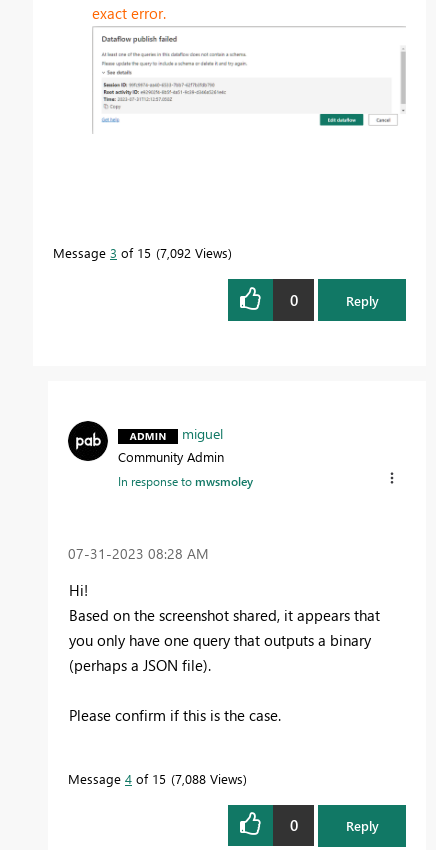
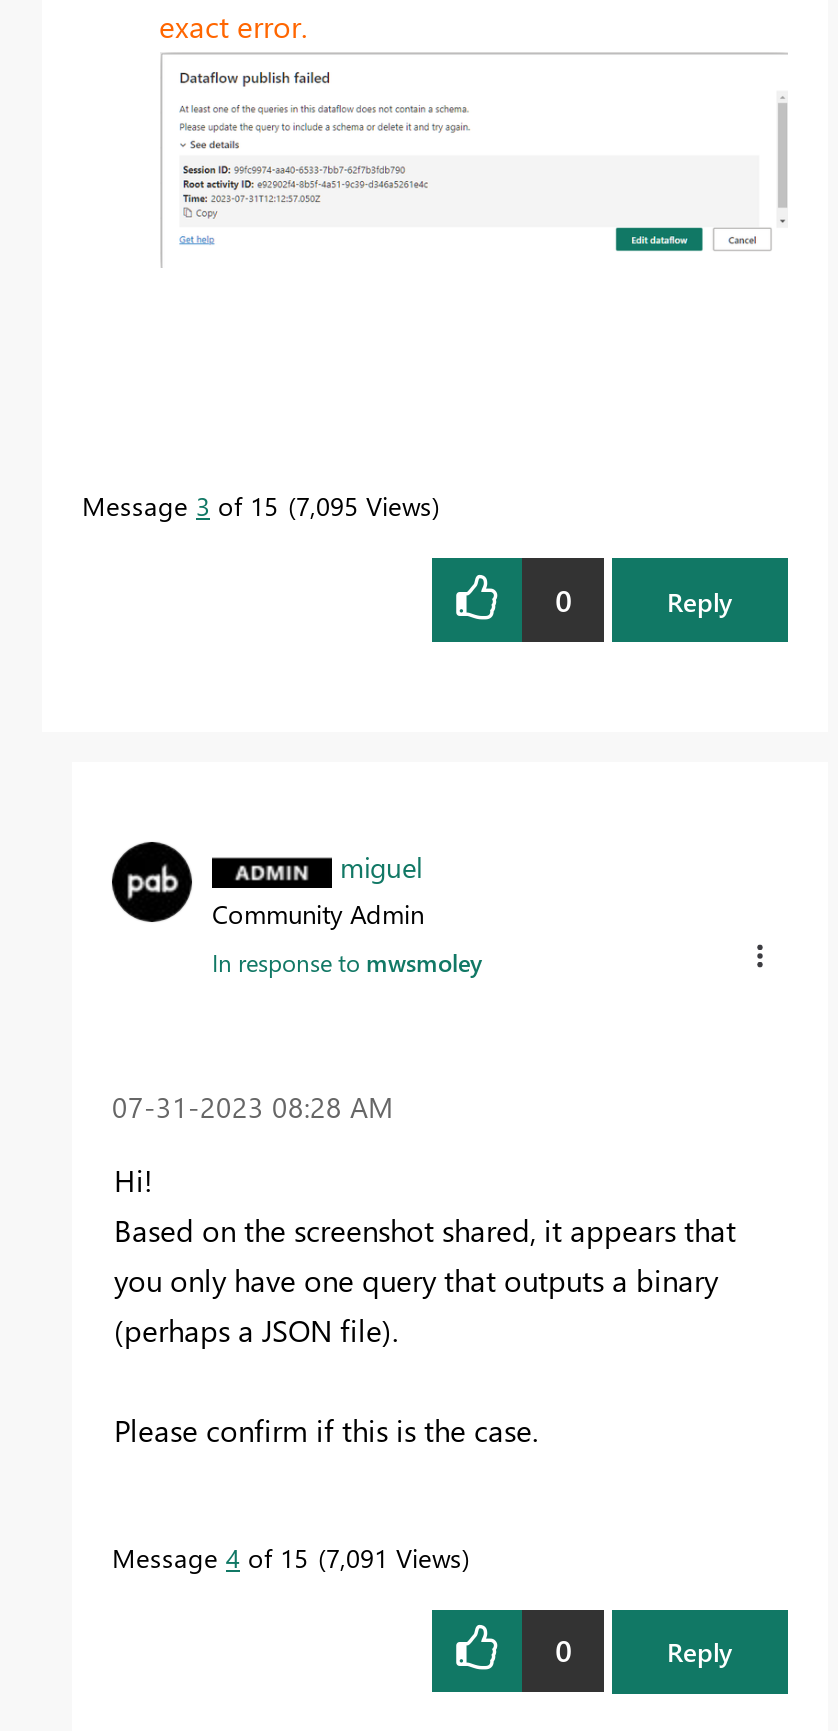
[53,244,228,261] Message 3 of 15 7,092 Views -> [82,488,432,522] Message 3 of 15 7,095 Views
[68,770,243,787] Message 4 of 15 7,088 Views -> [112,1539,462,1573] Message 4 of 15 7,091 Views

